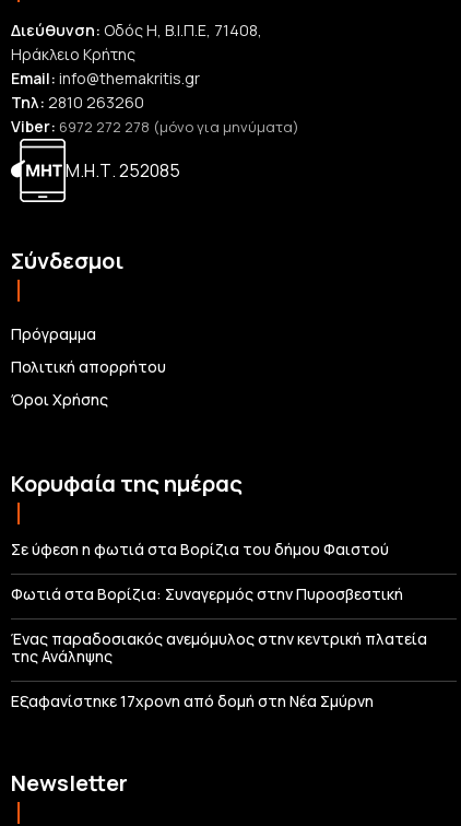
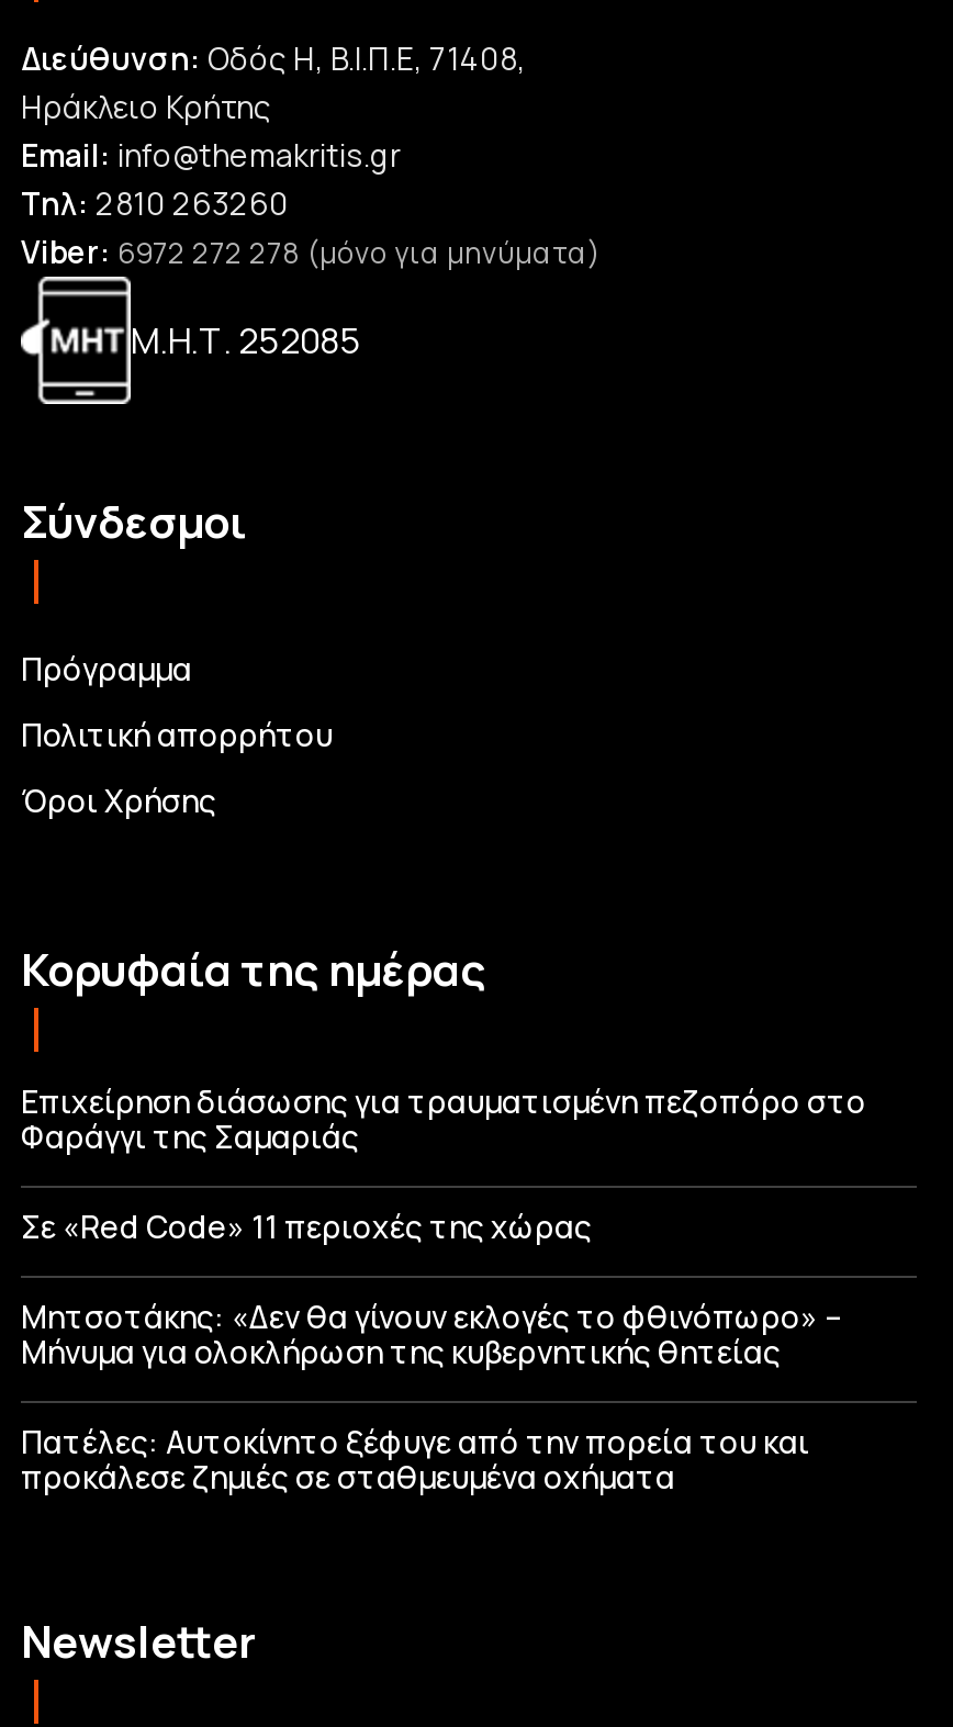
[11,539,389,560] Σε ύφεση η φωτιά στα Βορίζια του δήμου Φαιστού -> [21,1081,866,1157] Επιχείρηση διάσωσης για τραυματισμένη πεζοπόρο στο | Φαράγγι της Σαμαριάς
[11,584,403,604] Φωτιά στα Βορίζια: Συναγερμός στην Πυροσβεστική -> [21,1206,592,1247] Σε «Red Code» 11 περιοχές της χώρας
[11,628,427,667] Ένας παραδοσιακός ανεμόμυλος στην κεντρική πλατεία | της Ανάληψης -> [21,1296,842,1373] Μητσοτάκης: «Δεν θα γίνουν εκλογές το φθινόπωρο» – | Μήνυμα για ολοκλήρωση της κυβερνητικής θητείας
[11,691,374,711] Εξαφανίστηκε 17χρονη από δομή στη Νέα Σμύρνη -> [21,1421,809,1498] Πατέλες: Αυτοκίνητο ξέφυγε από την πορεία του και | προκάλεσε ζημιές σε σταθμευμένα οχήματα

